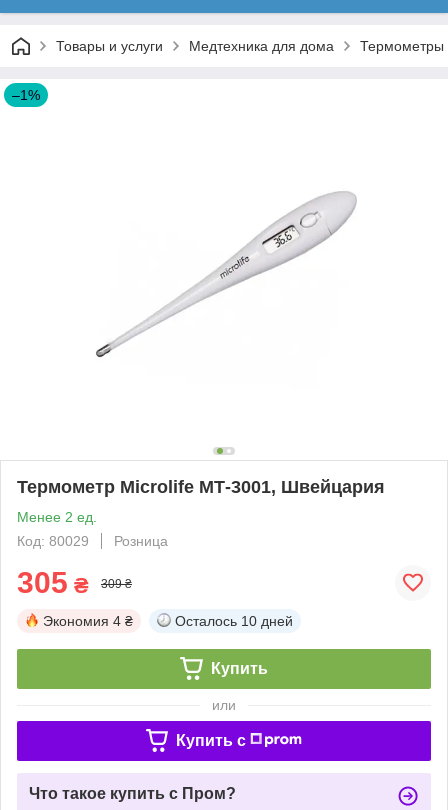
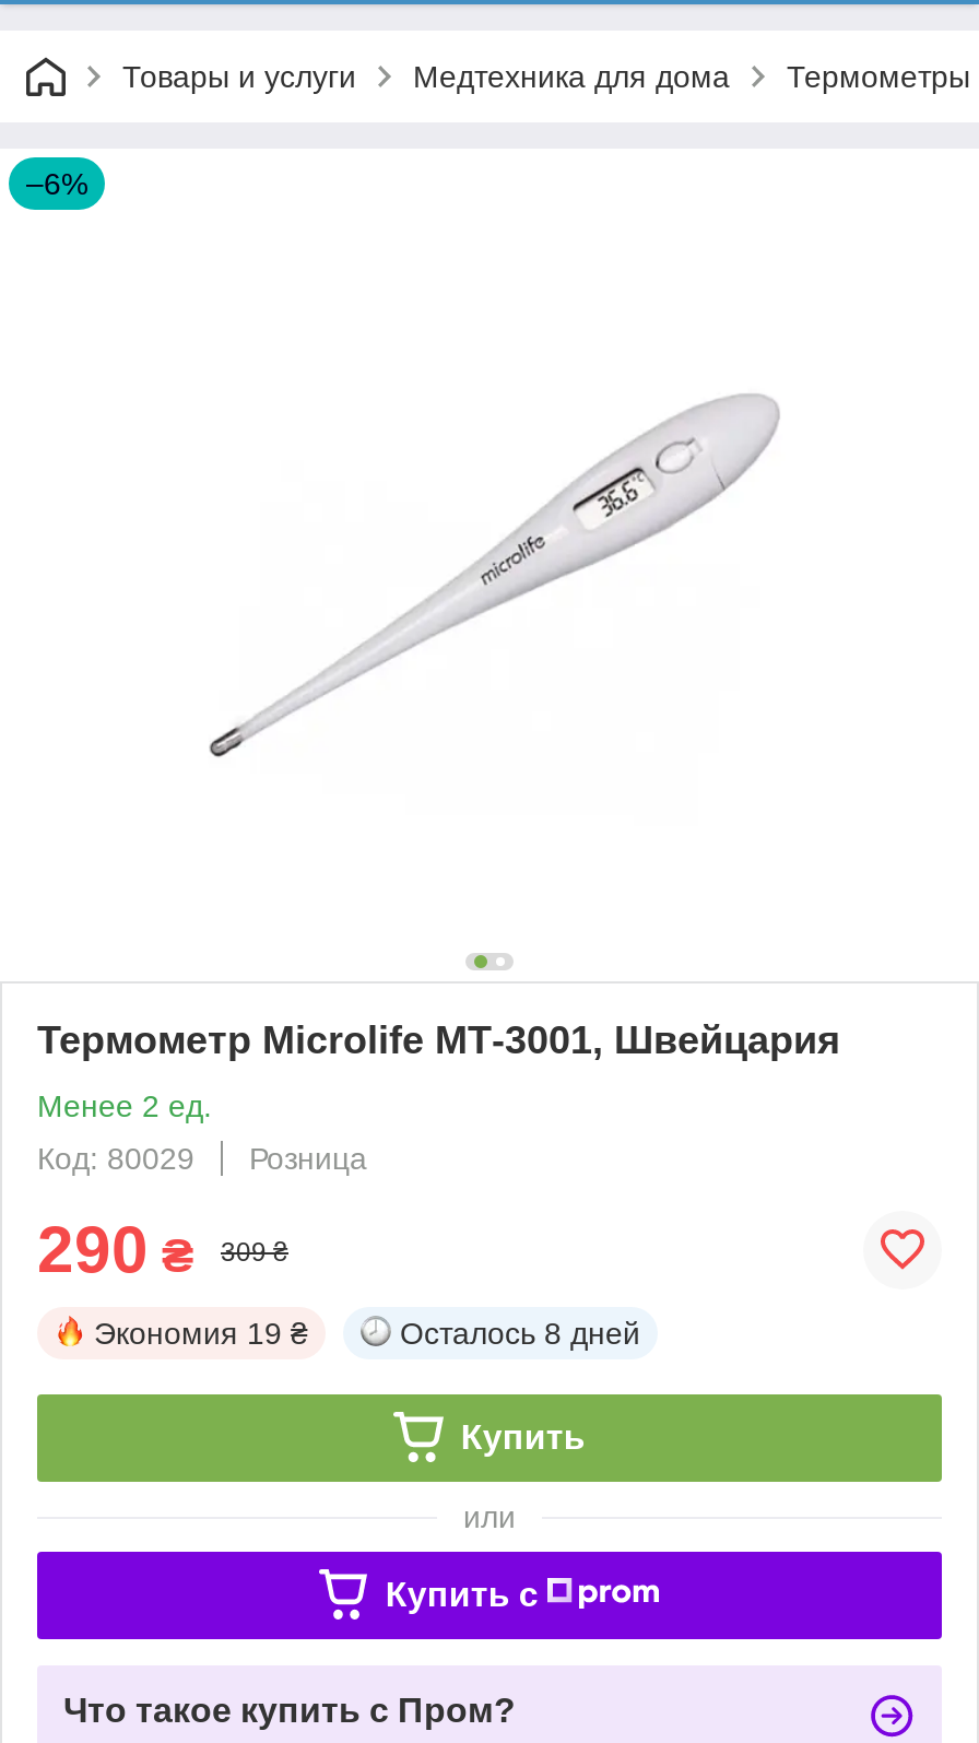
[12,87,40,103] –1% -> [26,166,87,201] –6%
[17,566,89,599] 305 ₴ -> [37,1213,194,1285] 290 ₴
[43,613,133,629] Экономия 4 ₴ -> [94,1315,308,1350] Экономия 19 ₴
[175,613,293,629] Осталось 10 дней -> [400,1315,640,1350] Осталось 8 дней

